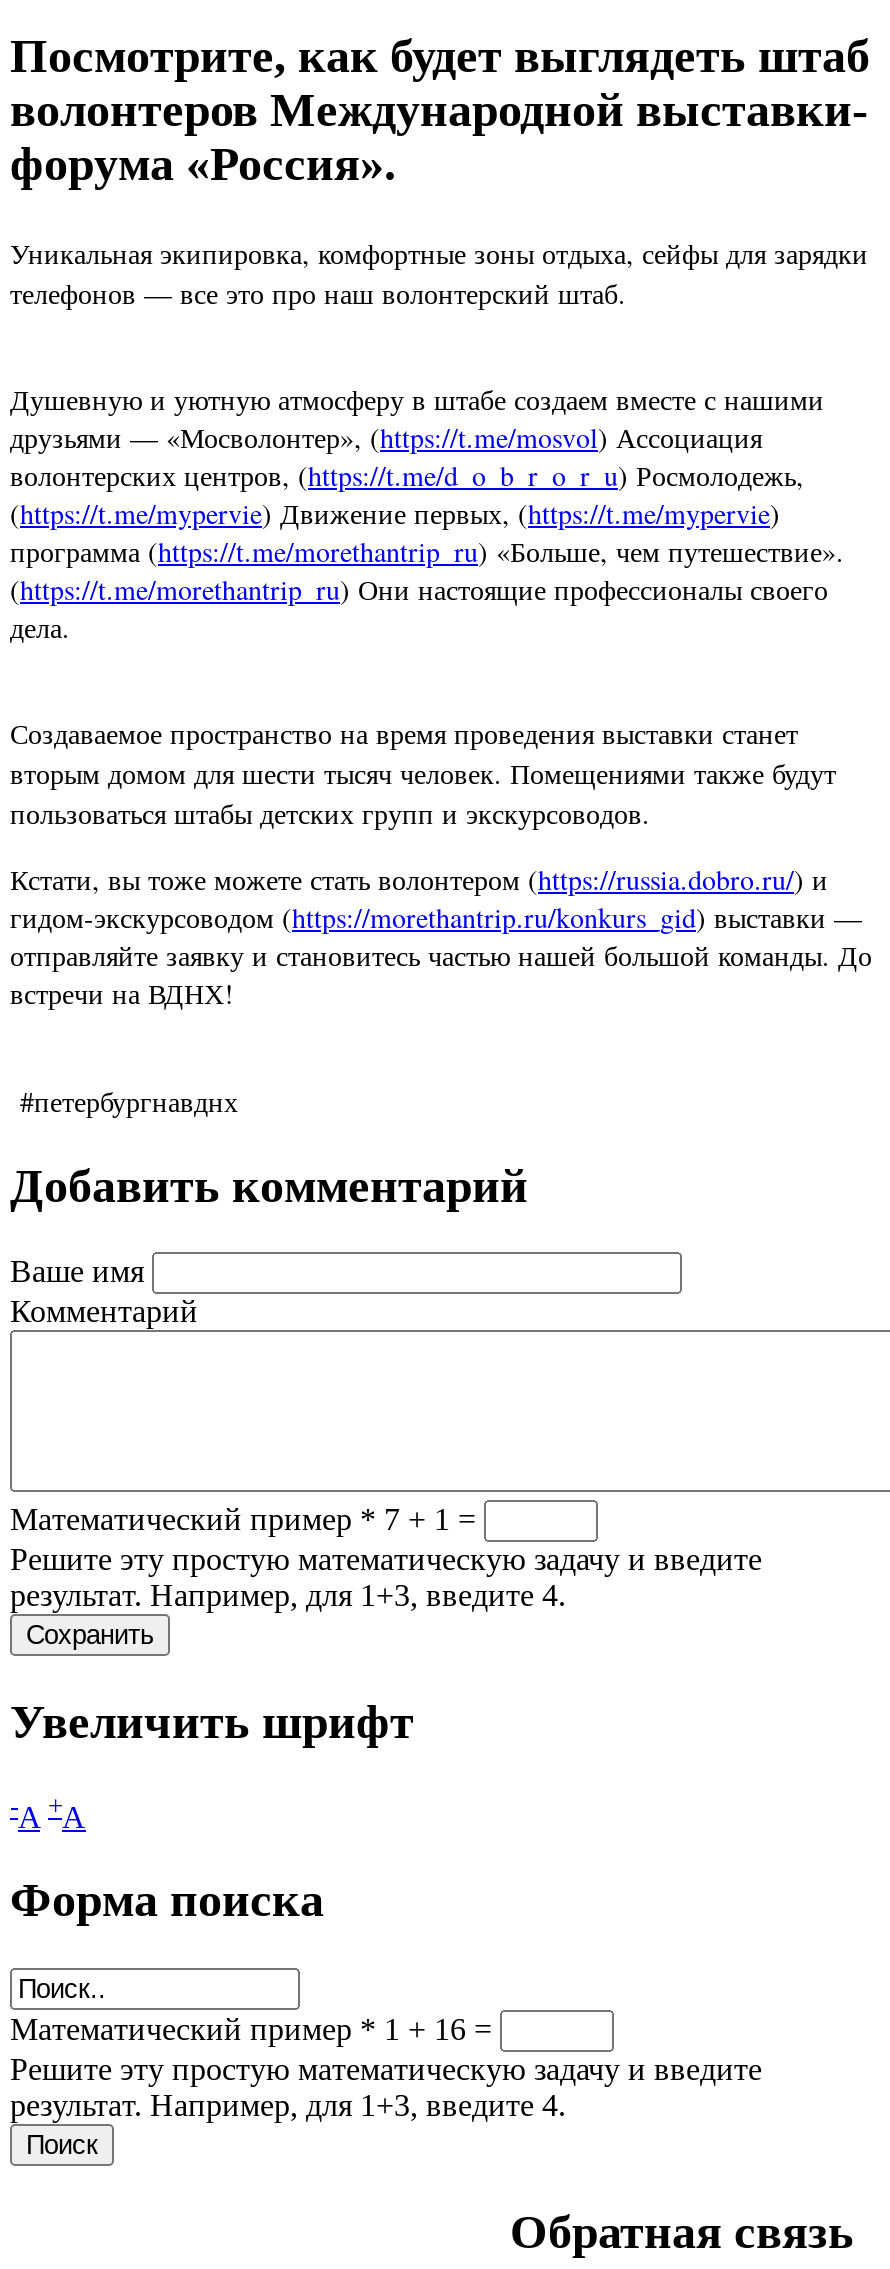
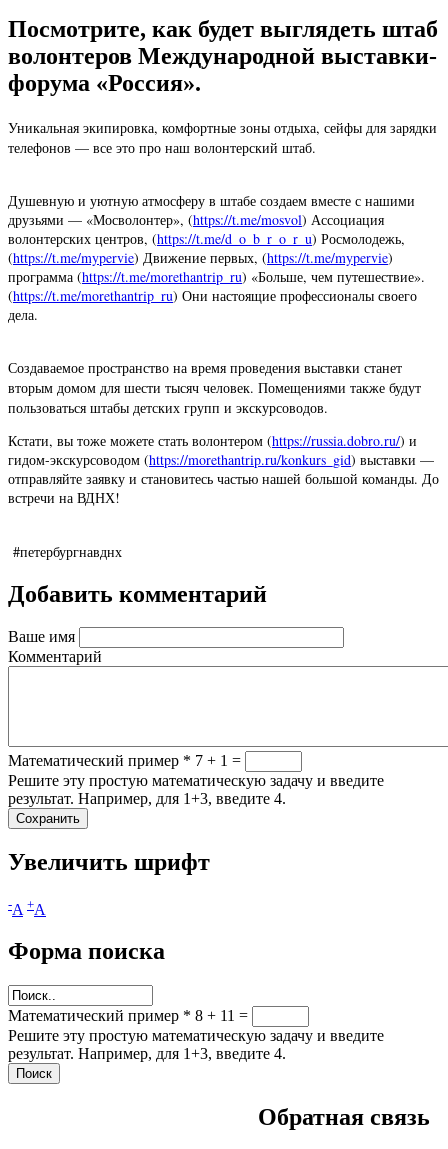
[10,2013,500,2047] Математический пример * 1 + 16 = -> [8,1007,252,1024] Математический пример * 8 + 11 =

